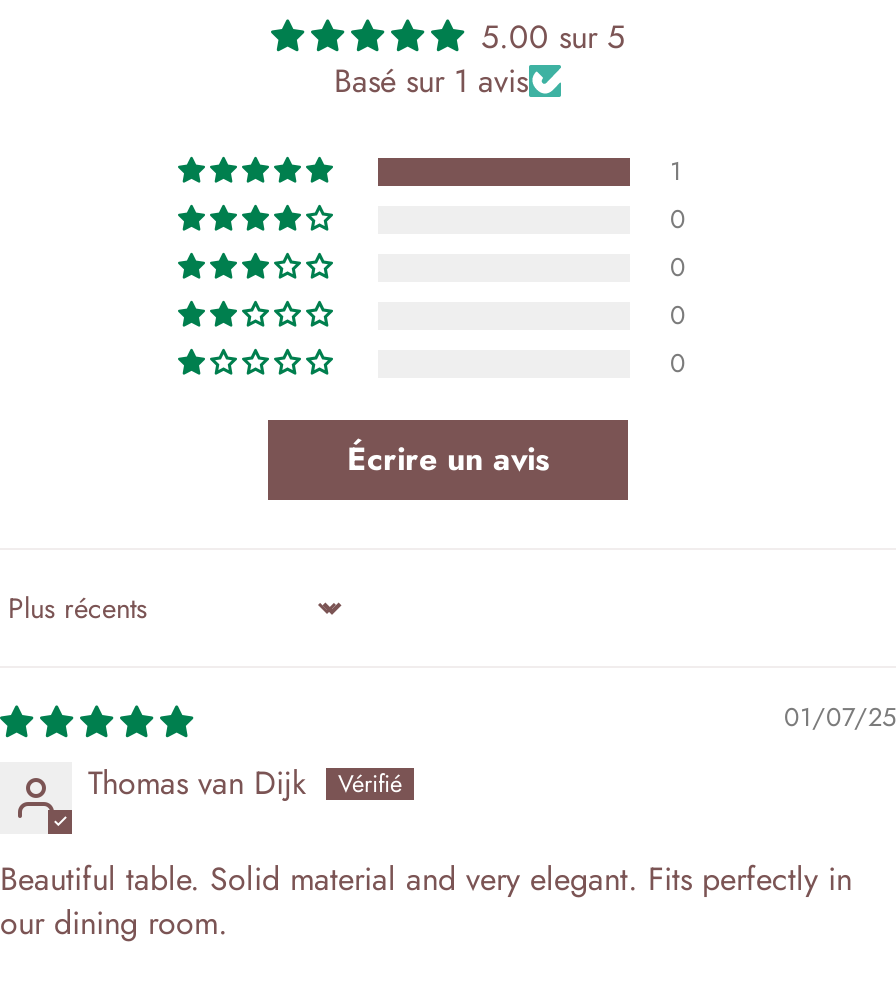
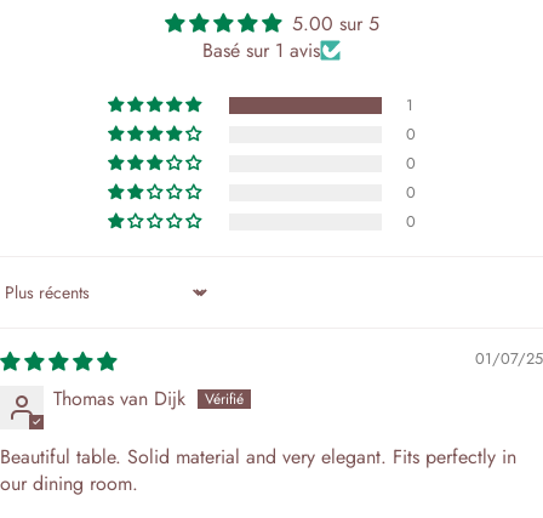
[347,436,549,482] Écrire un avis -> none

